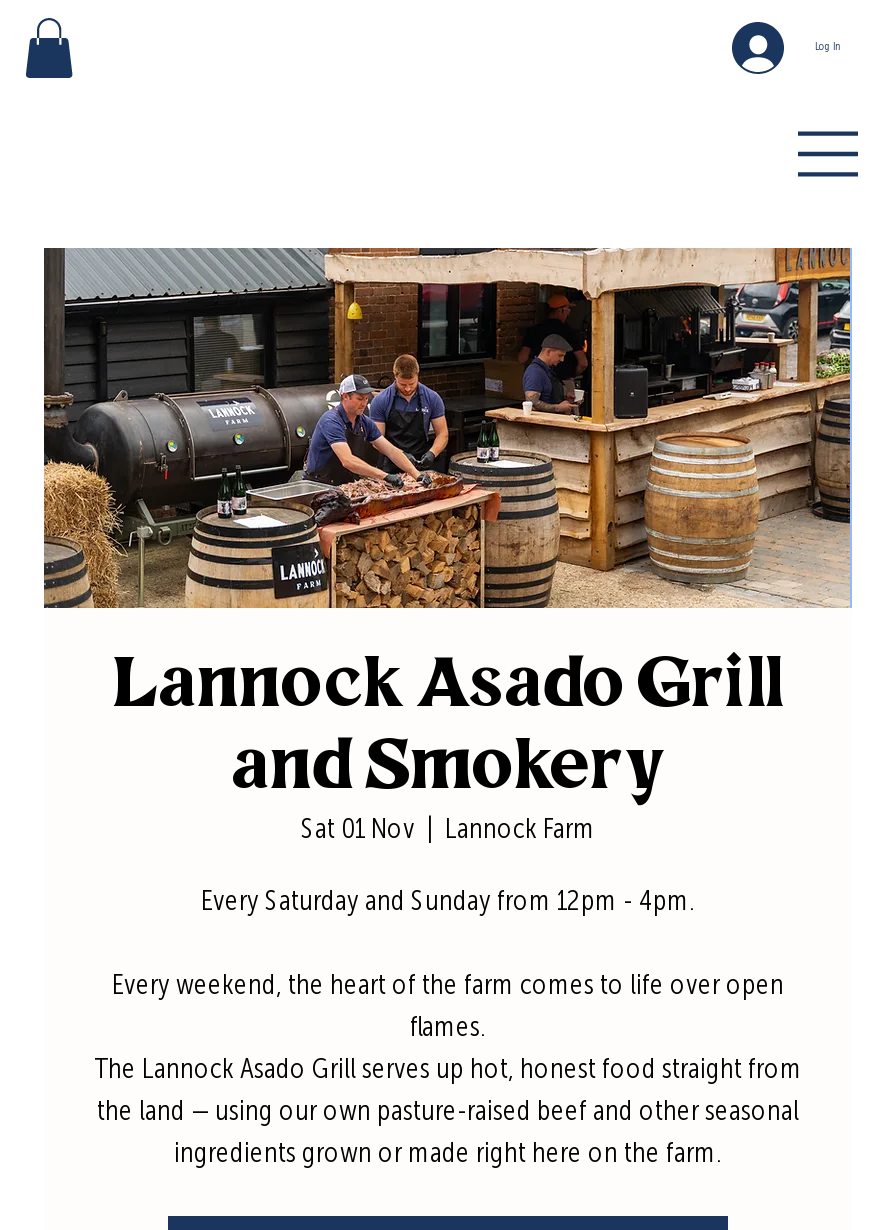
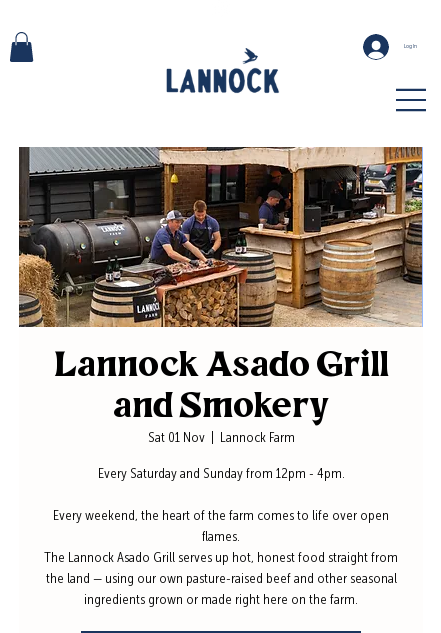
none -> [165,47,280,94] [image]

